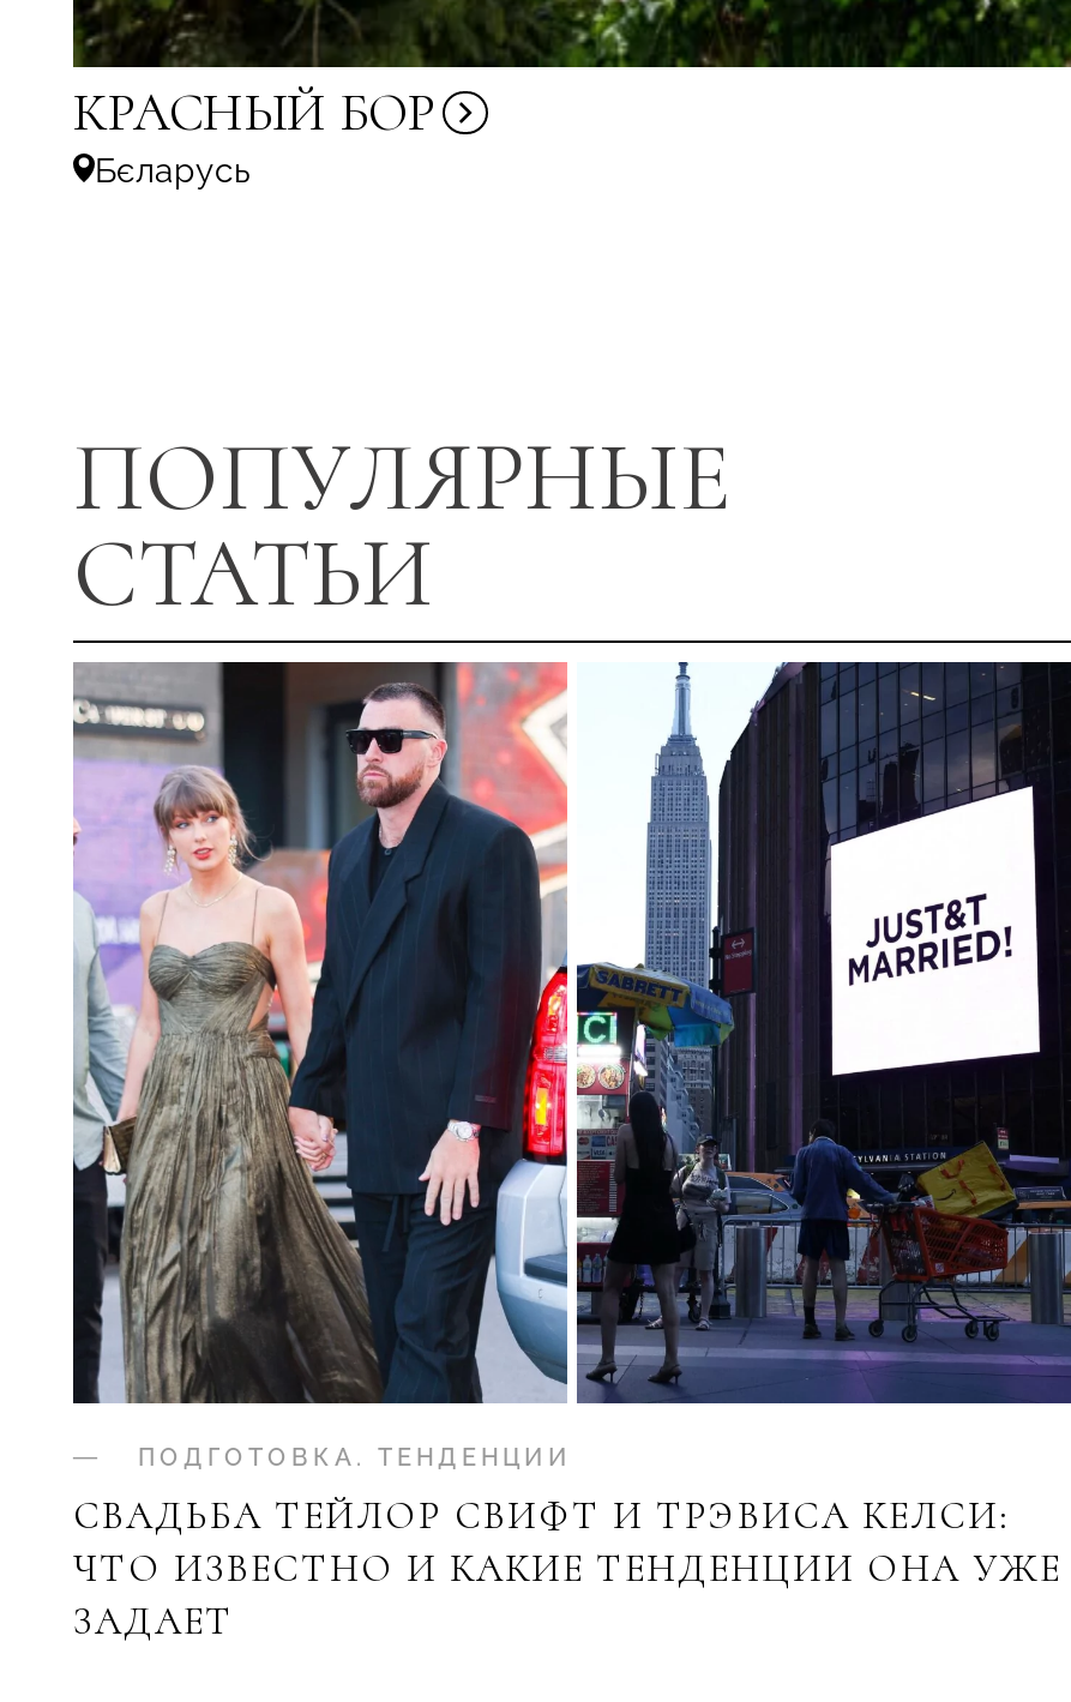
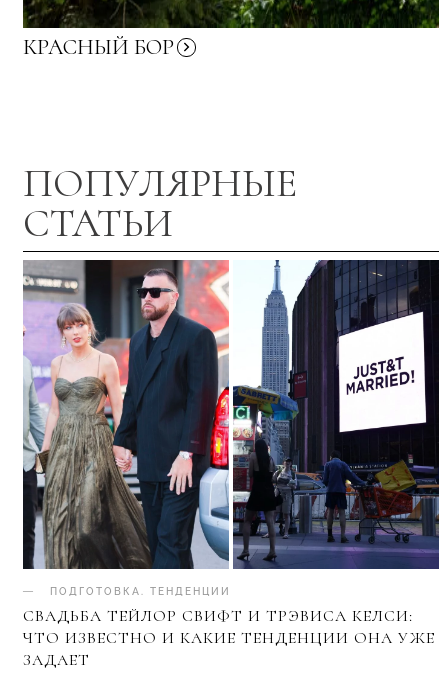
[95,152,251,190] Бєларусь -> none

